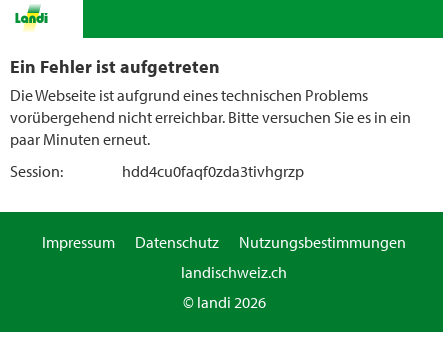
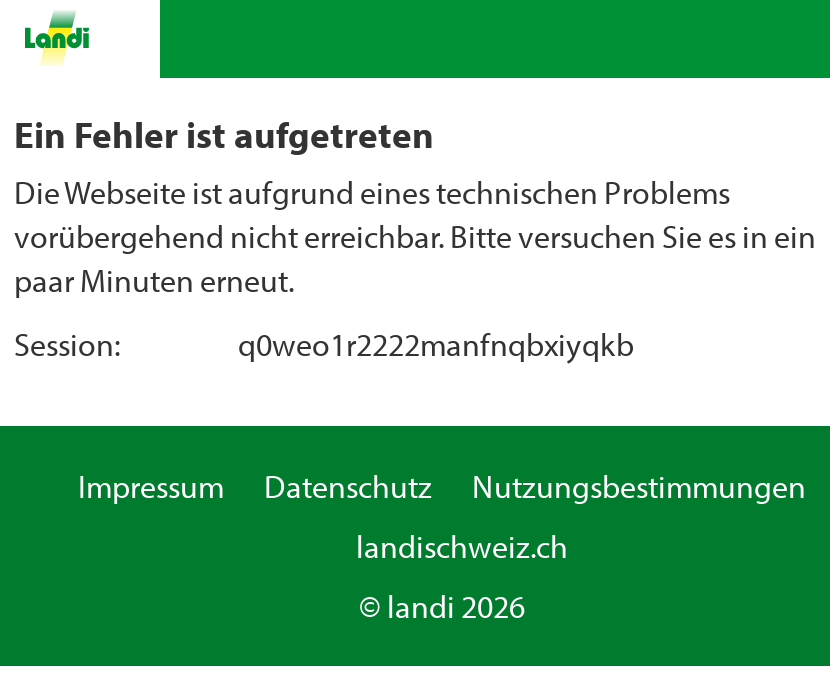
[122,161,304,181] hdd4cu0faqf0zda3tivhgrzp -> [238,324,634,364] q0weo1r2222manfnqbxiyqkb

